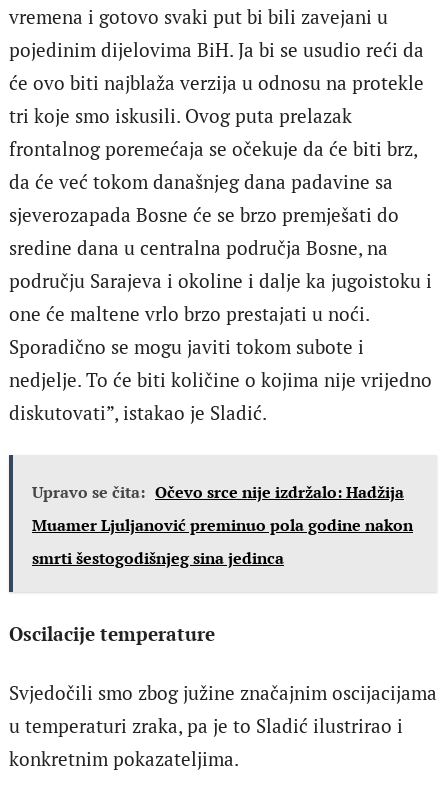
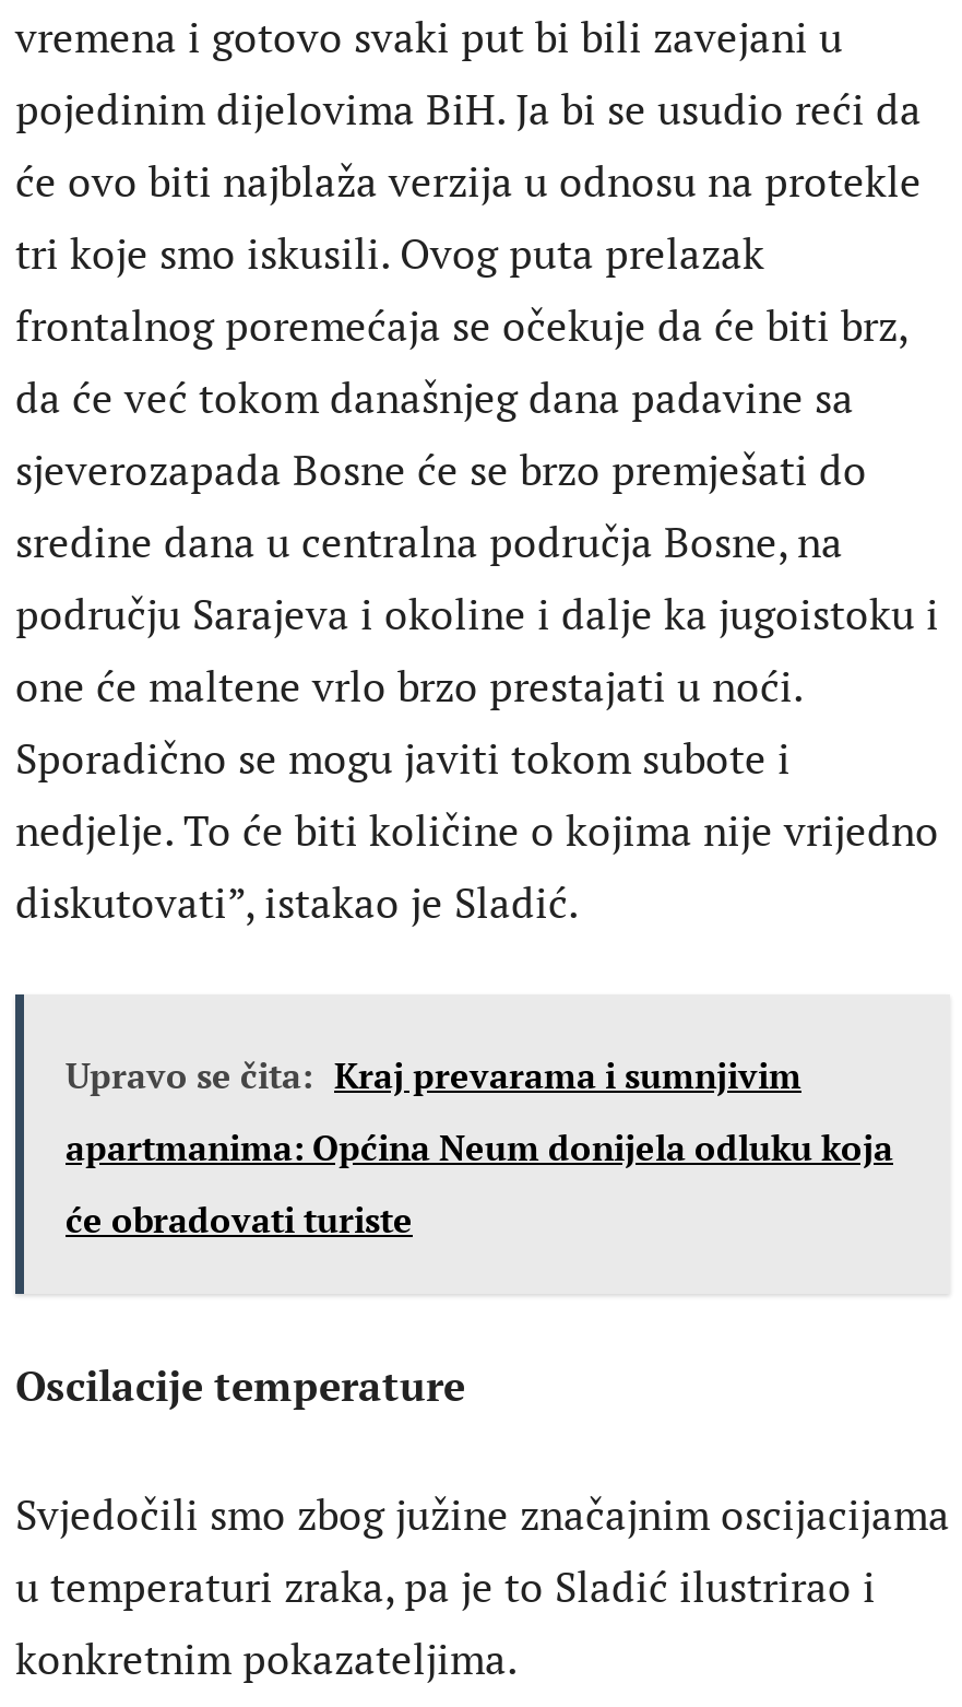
[32,481,404,503] Upravo se čita: Očevo srce nije izdržalo: Hadžija -> [66,1051,801,1099] Upravo se čita: Kraj prevarama i sumnjivim
[32,514,413,536] Muamer Ljuljanović preminuo pola godine nakon -> [66,1123,893,1171] apartmanima: Općina Neum donijela odluku koja
[32,547,284,569] smrti šestogodišnjeg sina jedinca -> [66,1195,413,1243] će obradovati turiste

